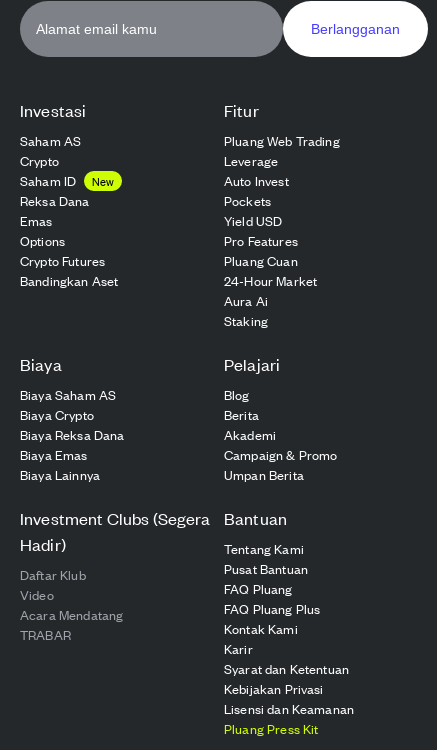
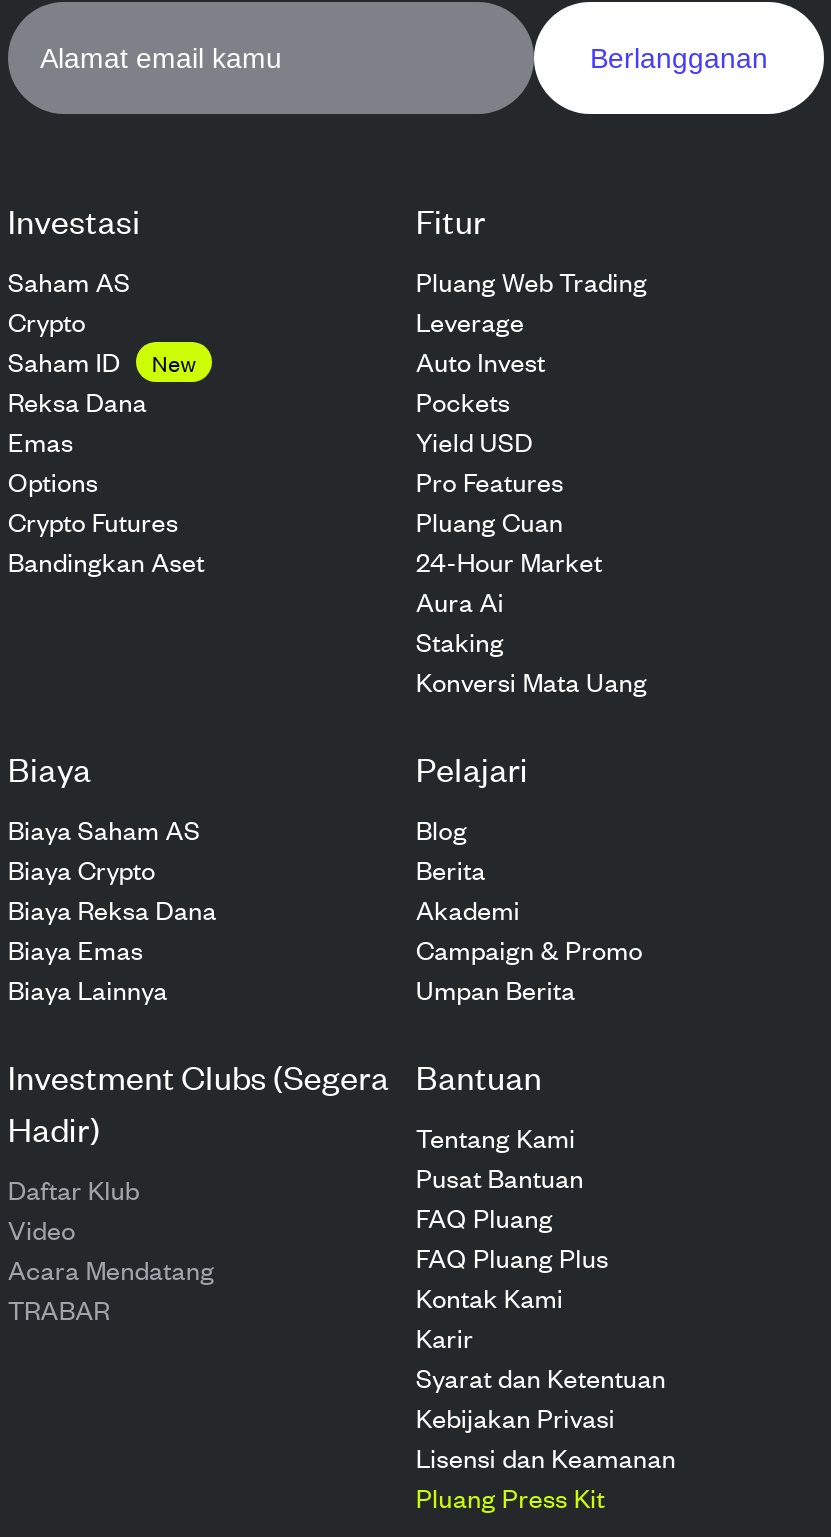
none -> [416,661,647,699] Konversi Mata Uang

